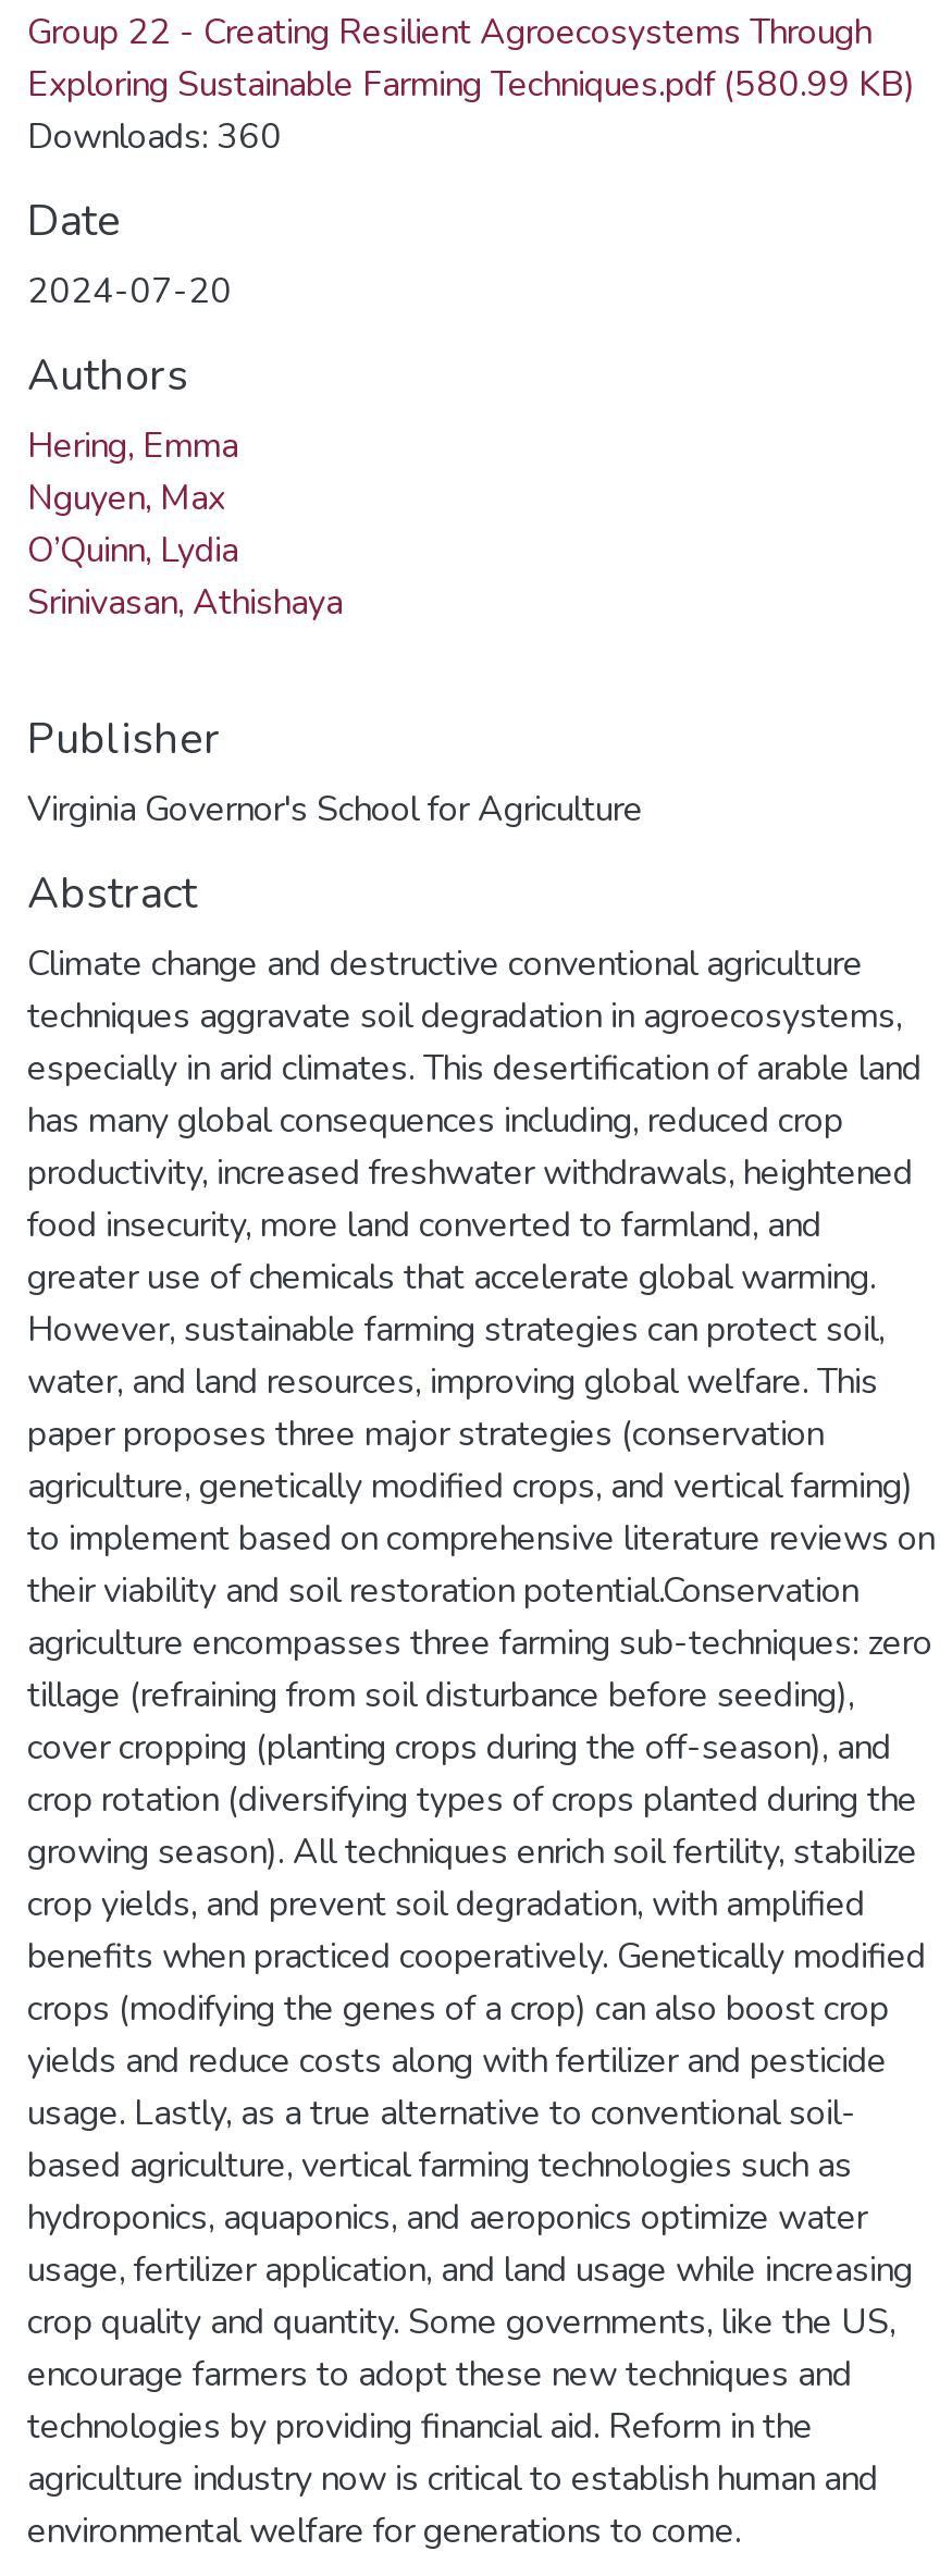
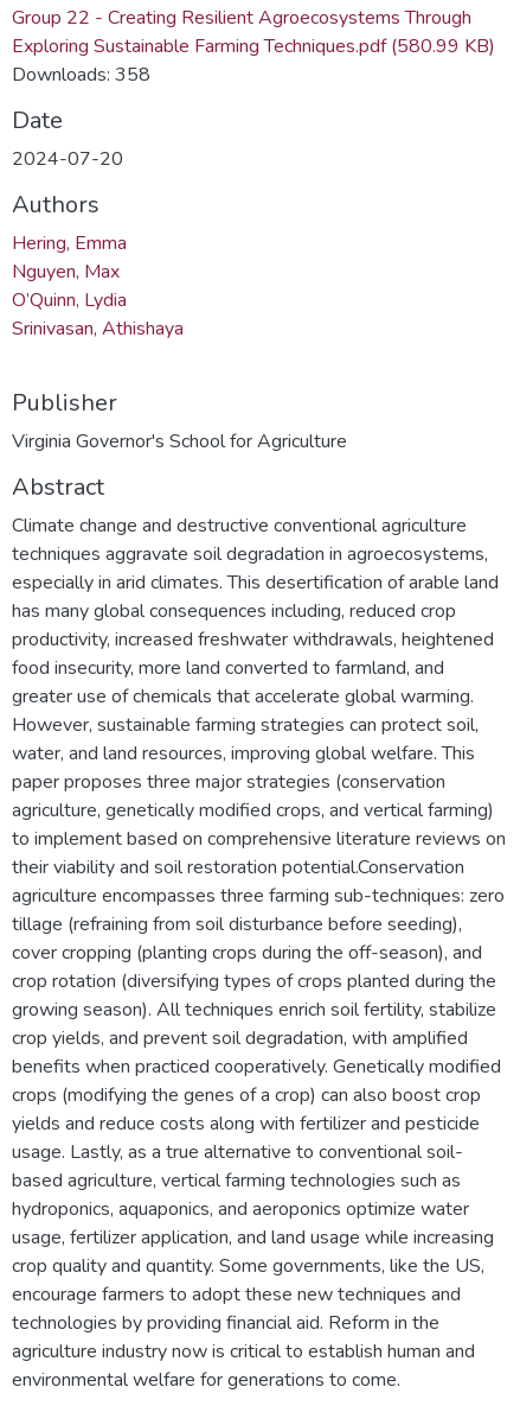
[27,113,282,161] Downloads: 360 -> [12,62,150,88] Downloads: 358

